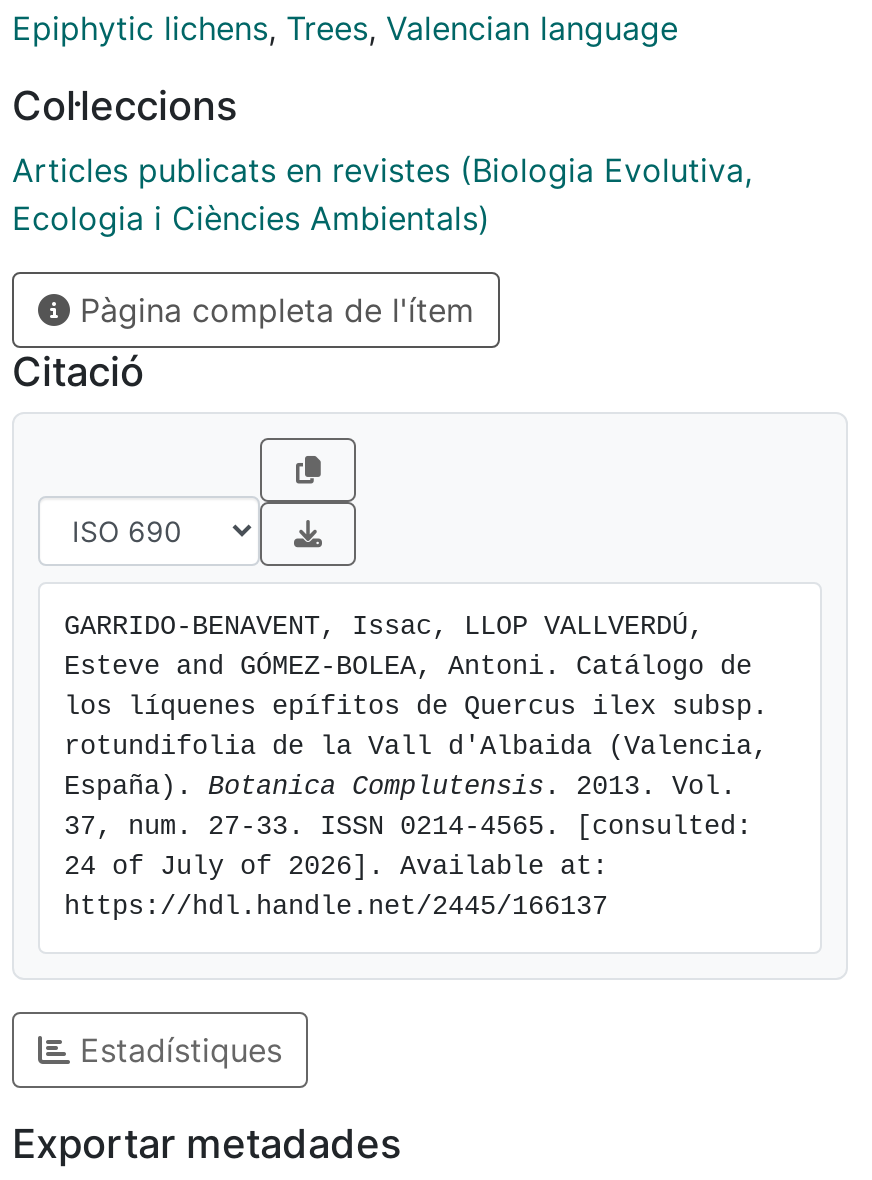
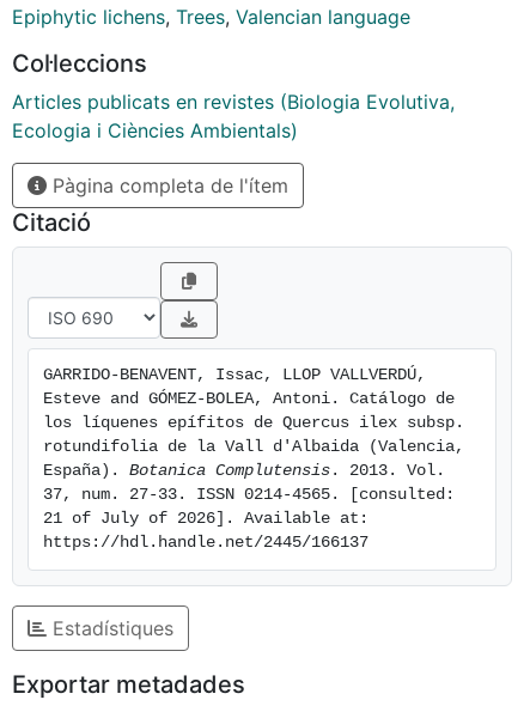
[64,853,608,883] 24 of July of 2026]. Available at: -> [43,510,368,528] 21 of July of 2026]. Available at:

